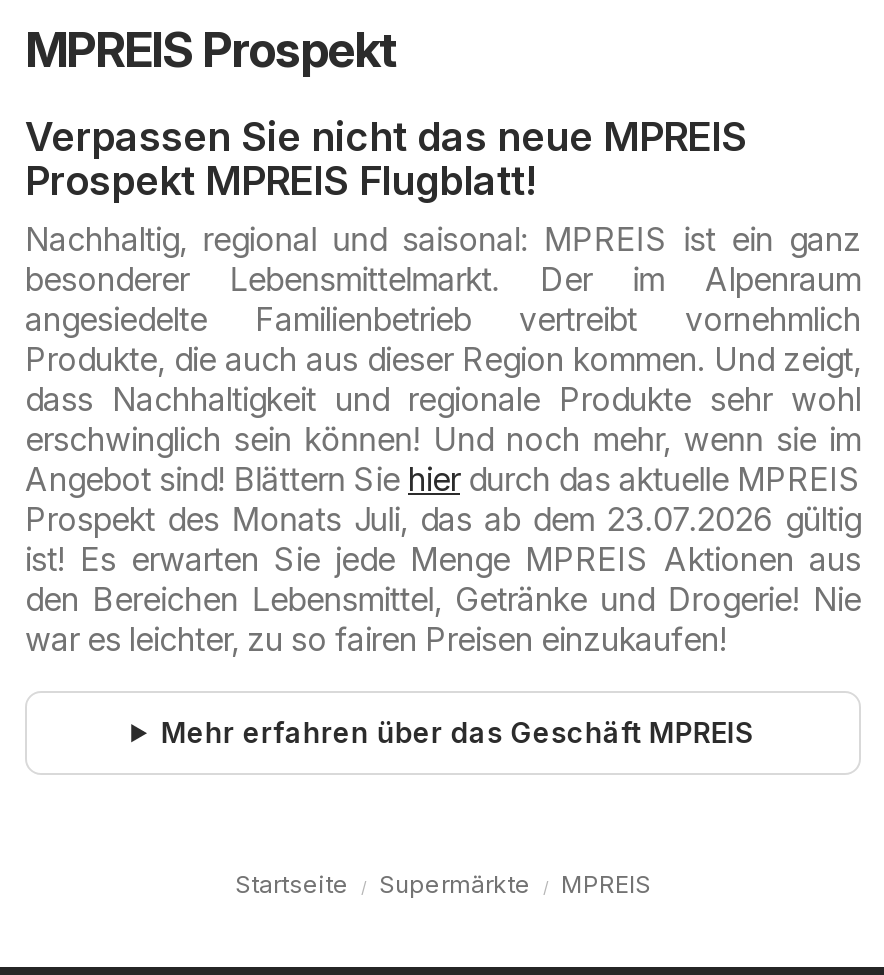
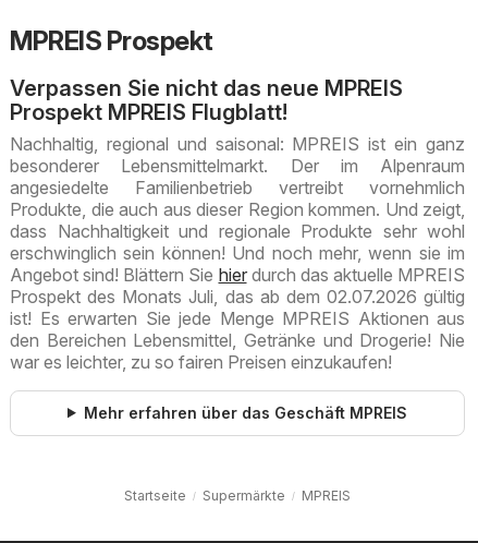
[25,499,861,539] Prospekt des Monats Juli, das ab dem 23.07.2026 gültig -> [10,285,465,307] Prospekt des Monats Juli, das ab dem 02.07.2026 gültig

